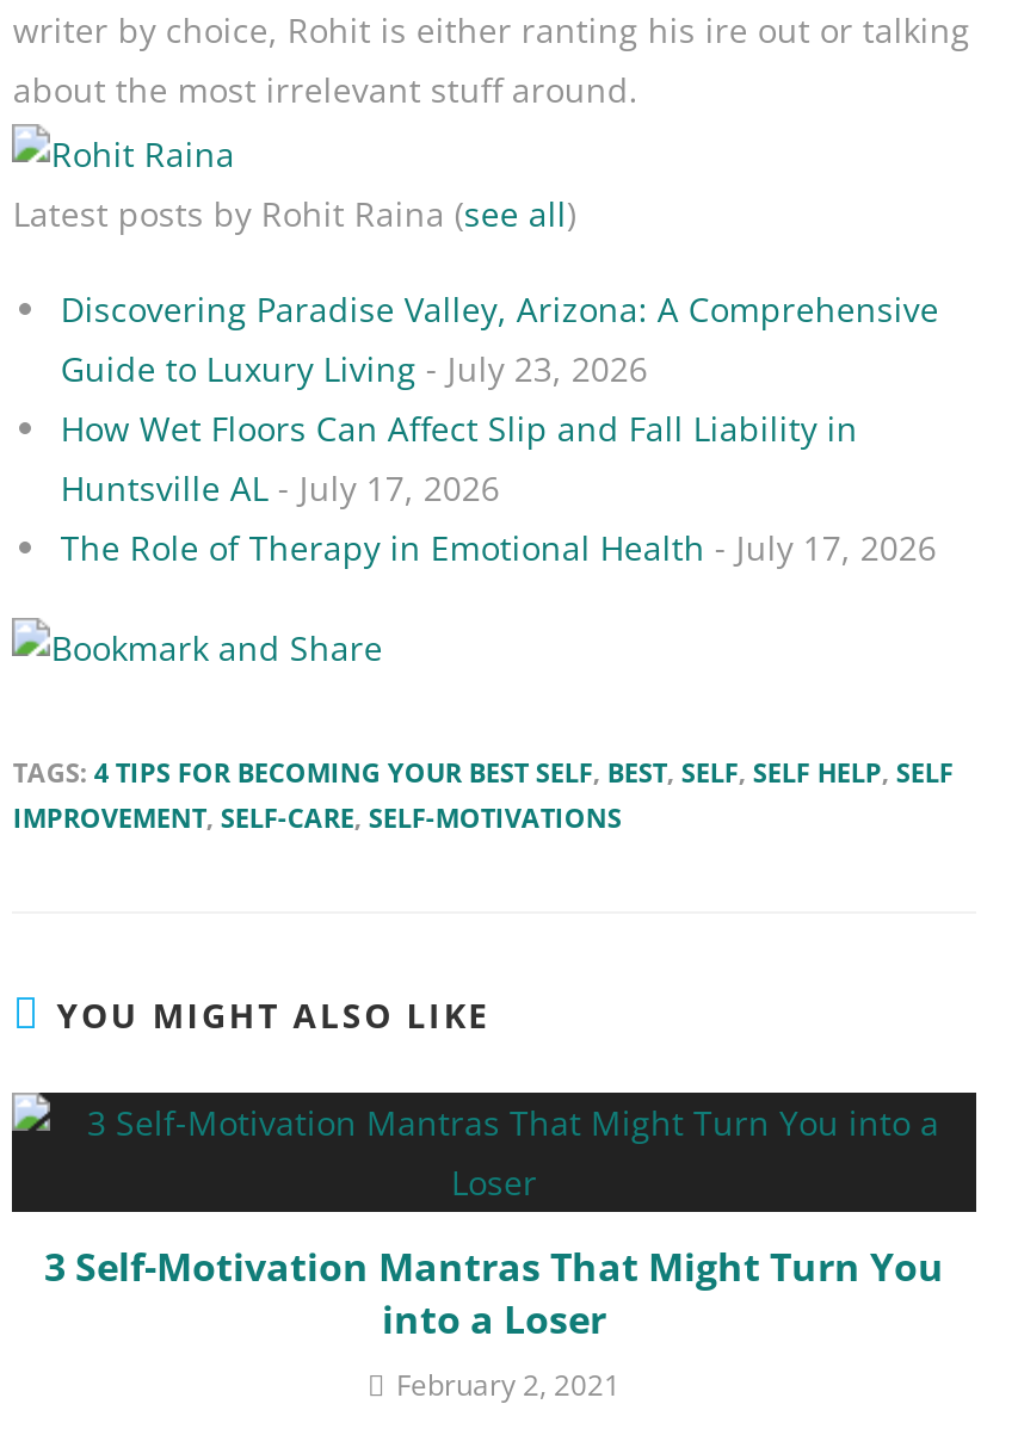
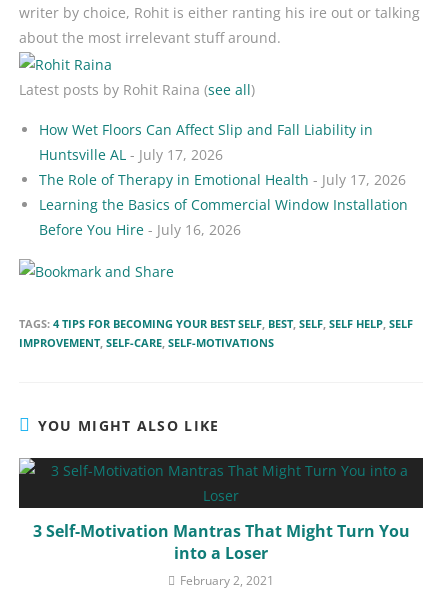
[61,286,939,391] Discovering Paradise Valley, Arizona: A Comprehensive | Guide to Luxury Living - July 23, 2026 -> none
moved [61,406,937,570] -> [39,120,406,189]: How Wet Floors Can Affect Slip and Fall Liability in | Huntsville AL - July 17, 2026 | The Role of Therapy in Emotional Health - July 17, 2026
none -> [39,195,408,239] Learning the Basics of Commercial Window Installation | Before You Hire - July 16, 2026

